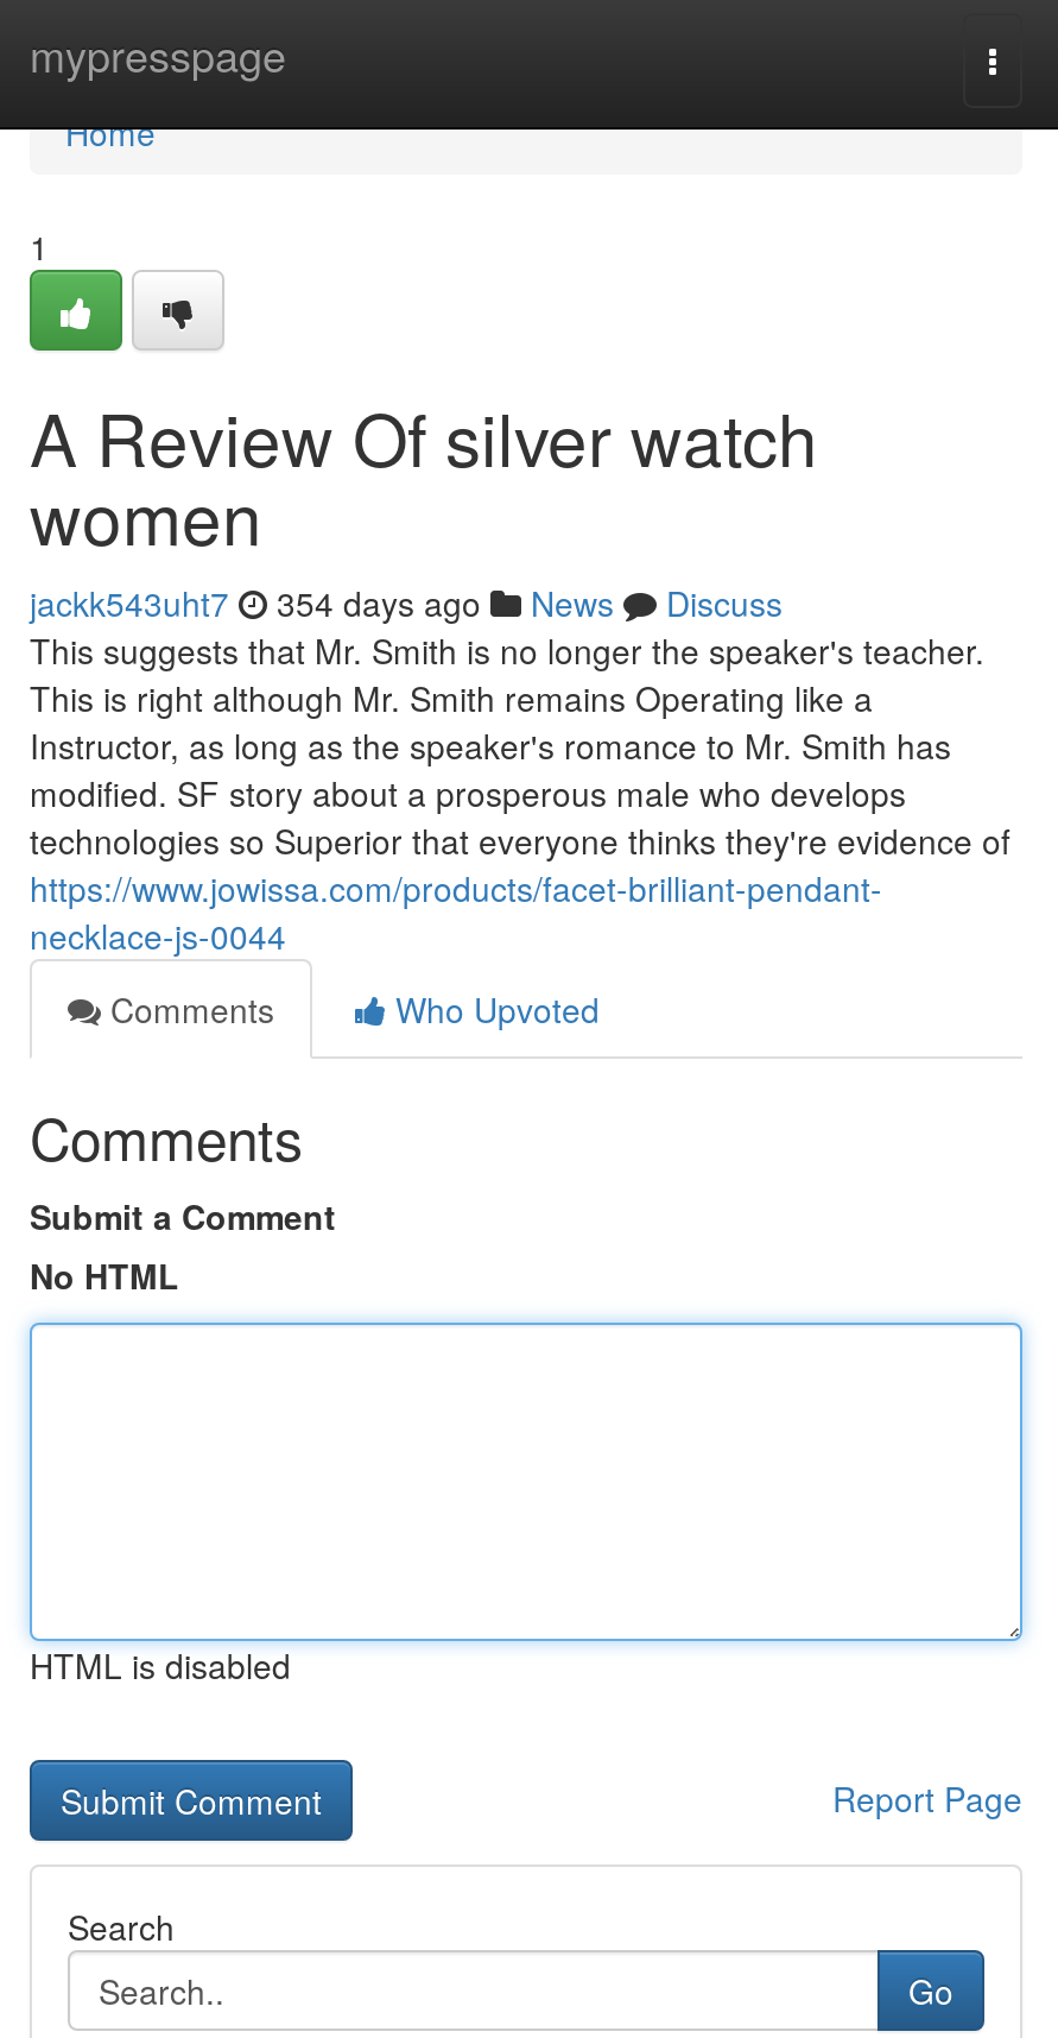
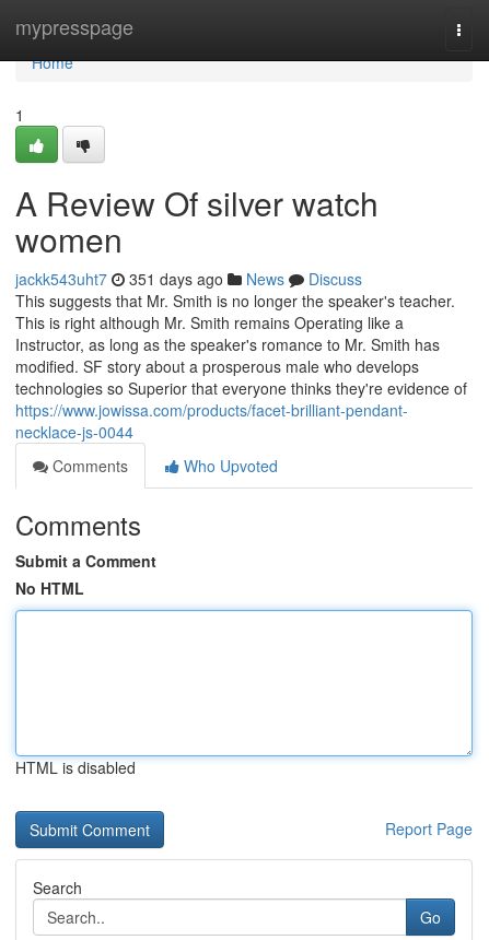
[30,579,783,626] jackk543uht7 354 days ago News Discuss -> [15,268,362,290] jackk543uht7 351 days ago News Discuss

